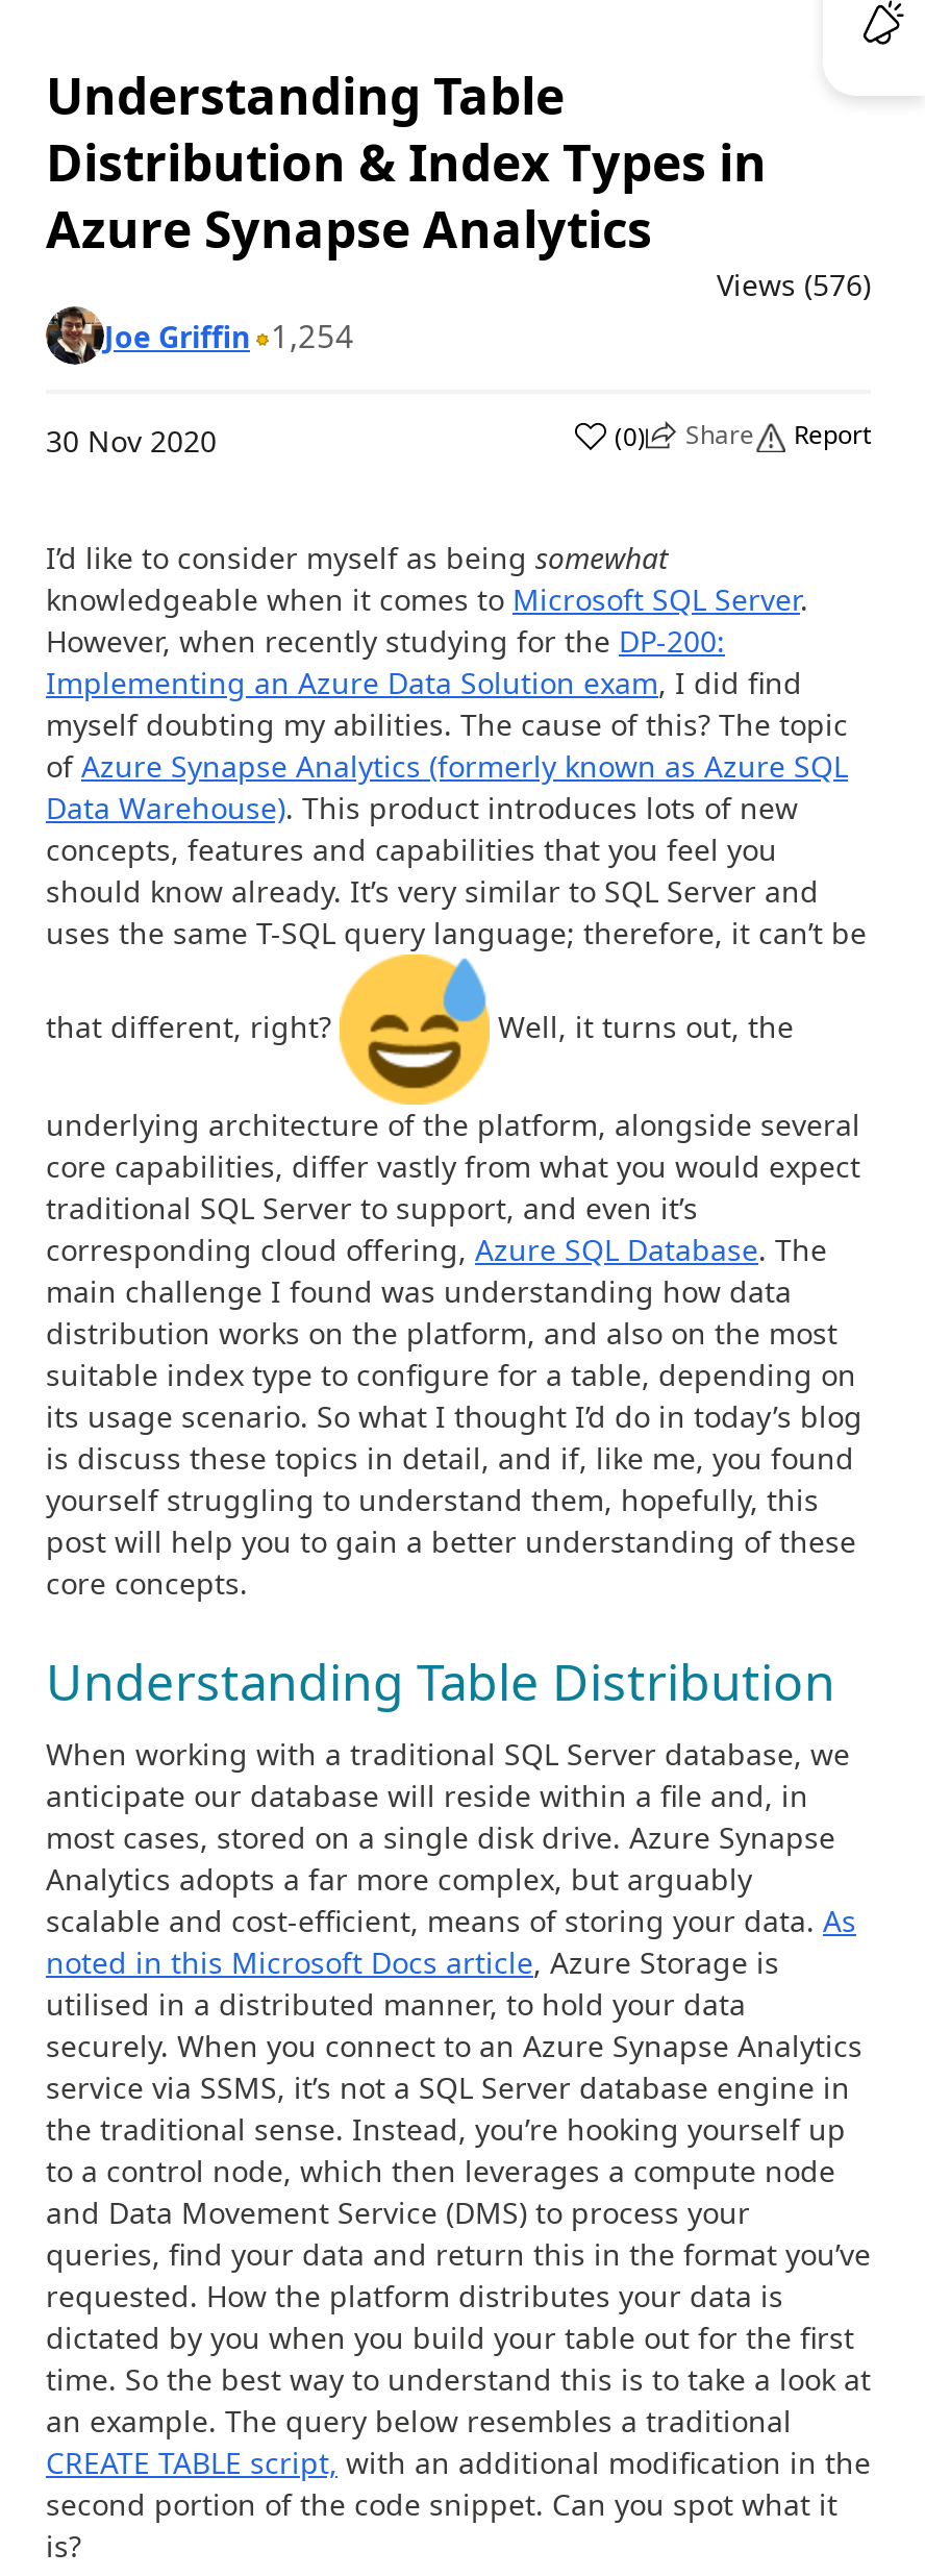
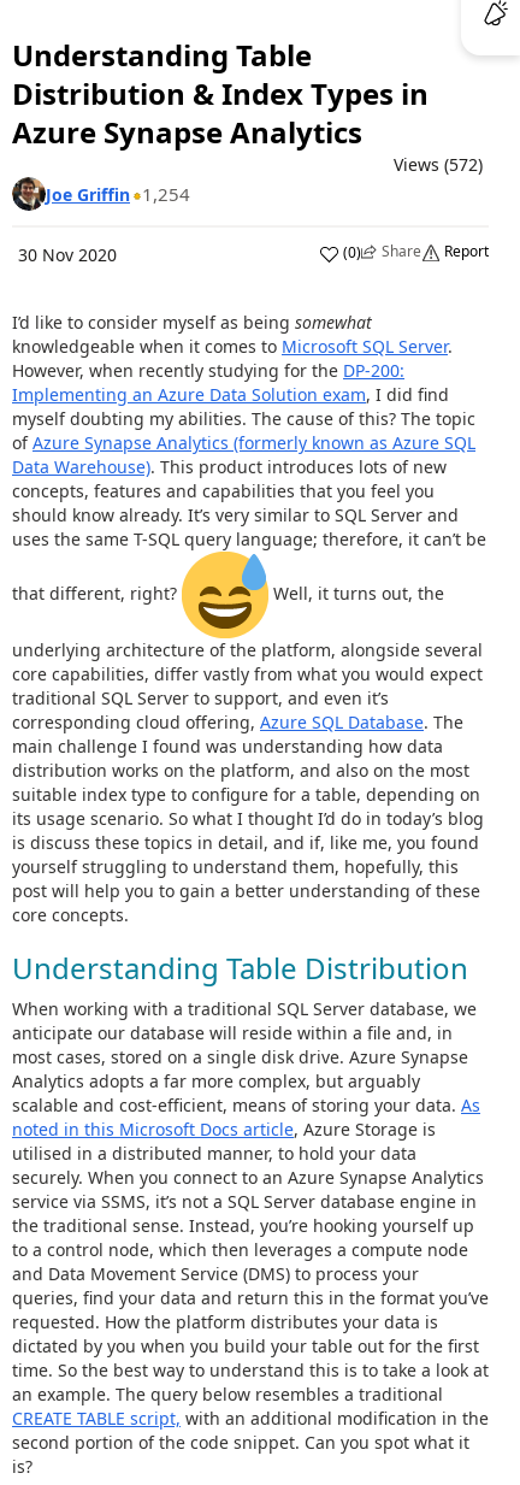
[717,265,871,304] Views (576) -> [394,153,483,176] Views (572)

